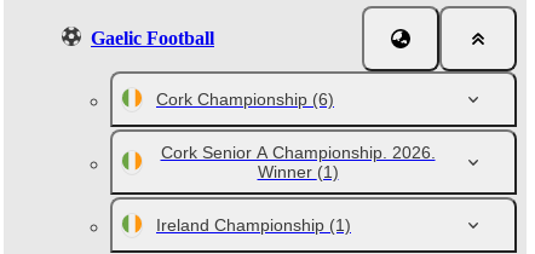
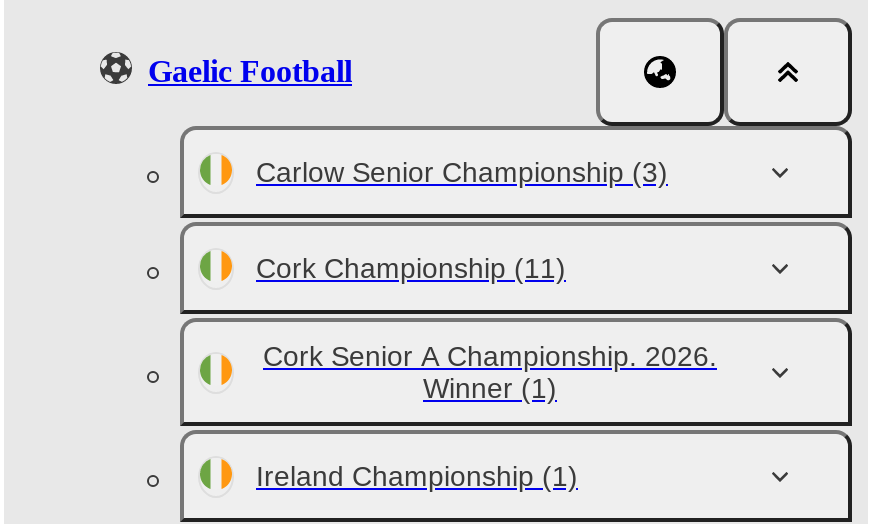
[156,90,334,109] Cork Championship (6) -> [256,156,668,284] Carlow Senior Championship (3) | Cork Championship (11)

